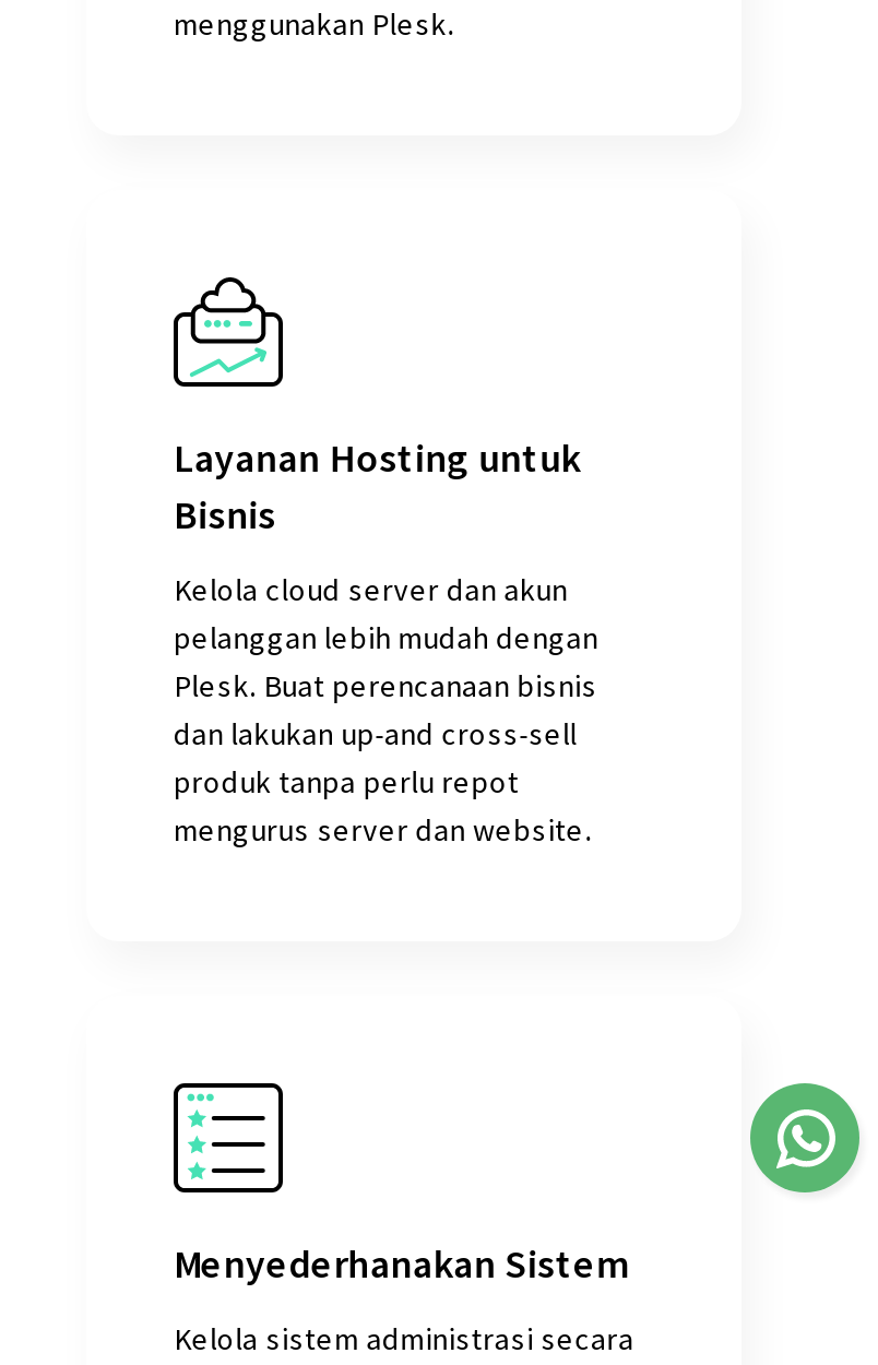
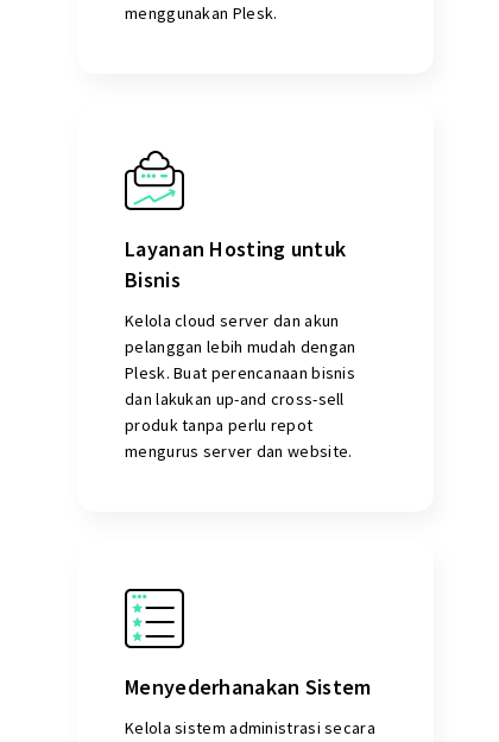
[748,1081,862,1197] [image] -> none

